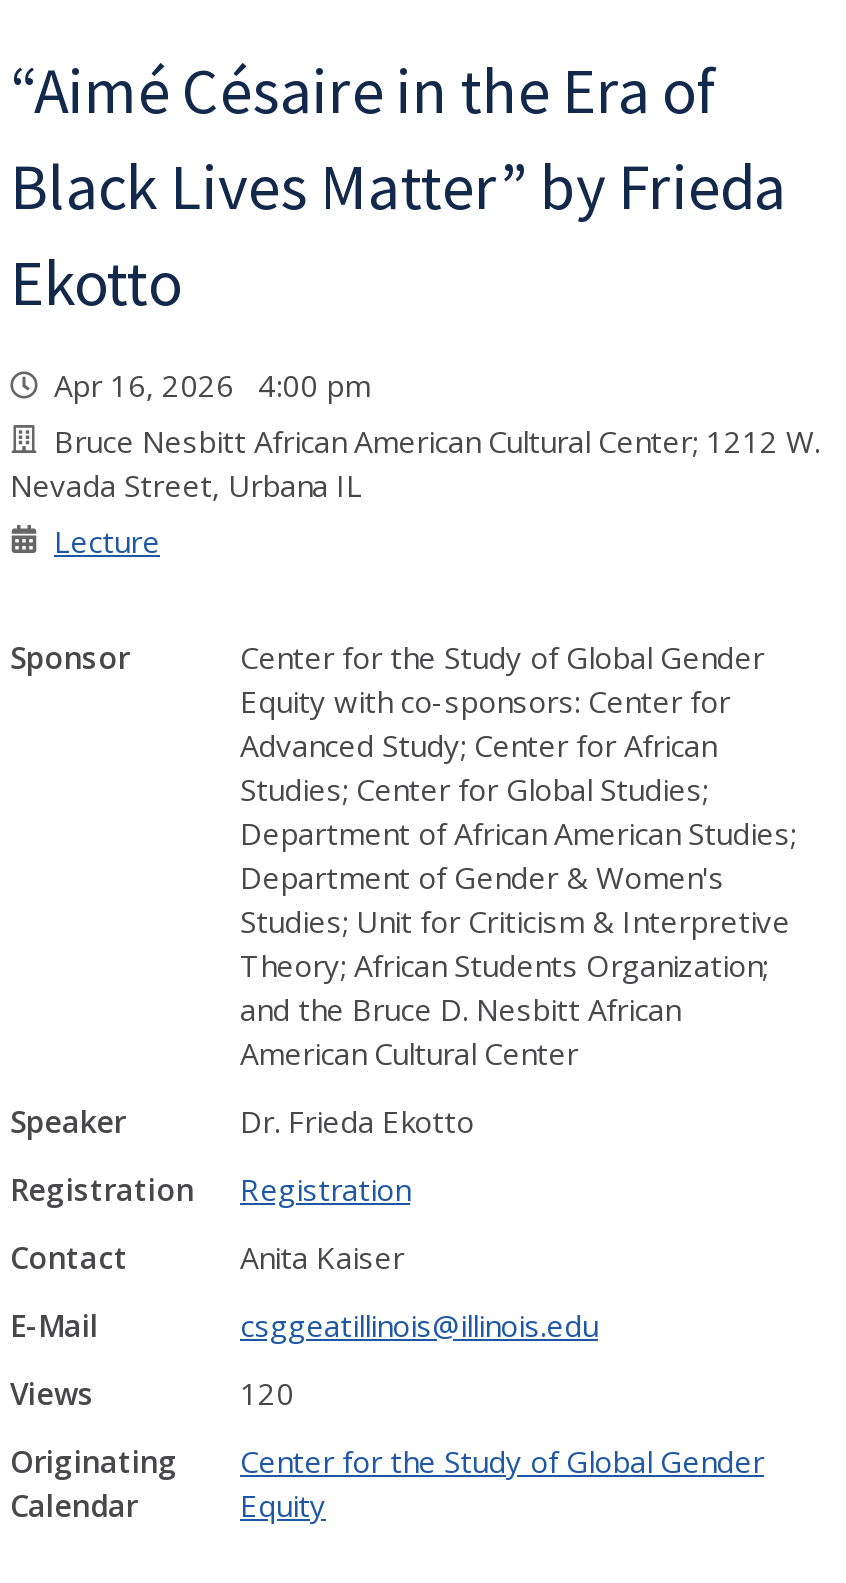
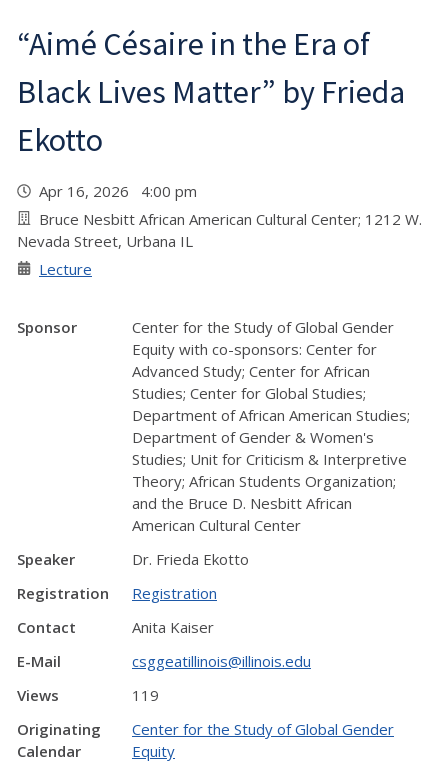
[240,1372,294,1412] 120 -> [132,684,159,704] 119

